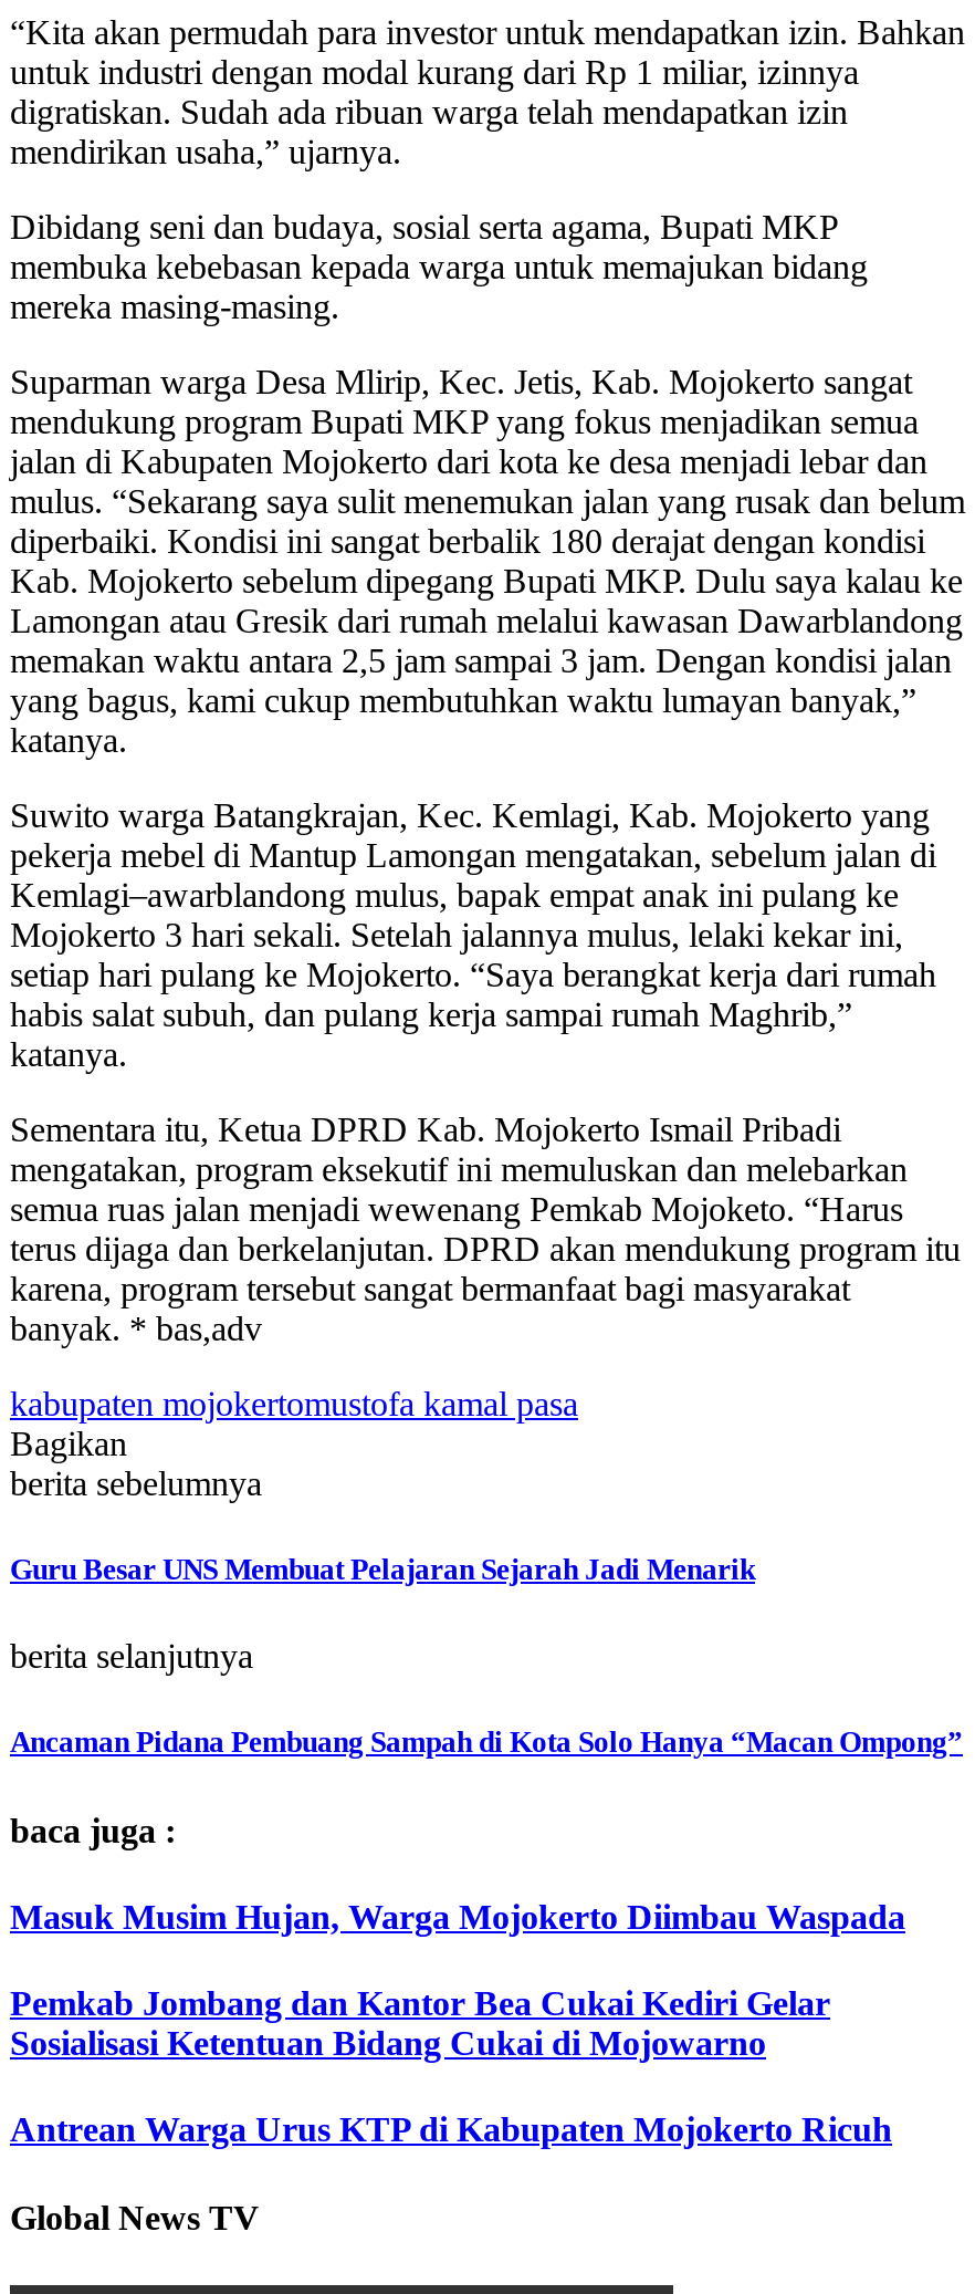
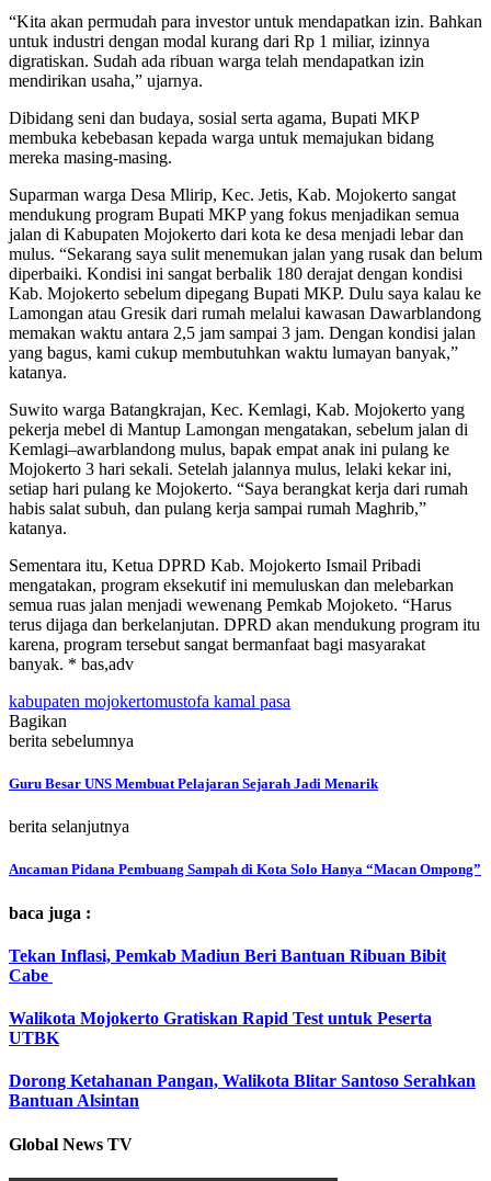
[10,1898,905,1935] Masuk Musim Hujan, Warga Mojokerto Diimbau Waspada -> [9,946,446,984] Tekan Inflasi, Pemkab Madiun Beri Bantuan Ribuan Bibit | Cabe
[10,1984,830,2062] Pemkab Jombang dan Kantor Bea Cukai Kediri Gelar | Sosialisasi Ketentuan Bidang Cukai di Mojowarno -> [9,1009,432,1047] Walikota Mojokerto Gratiskan Rapid Test untuk Peserta | UTBK
[10,2111,892,2149] Antrean Warga Urus KTP di Kabupaten Mojokerto Ricuh -> [9,1072,476,1110] Dorong Ketahanan Pangan, Walikota Blitar Santoso Serahkan | Bantuan Alsintan

